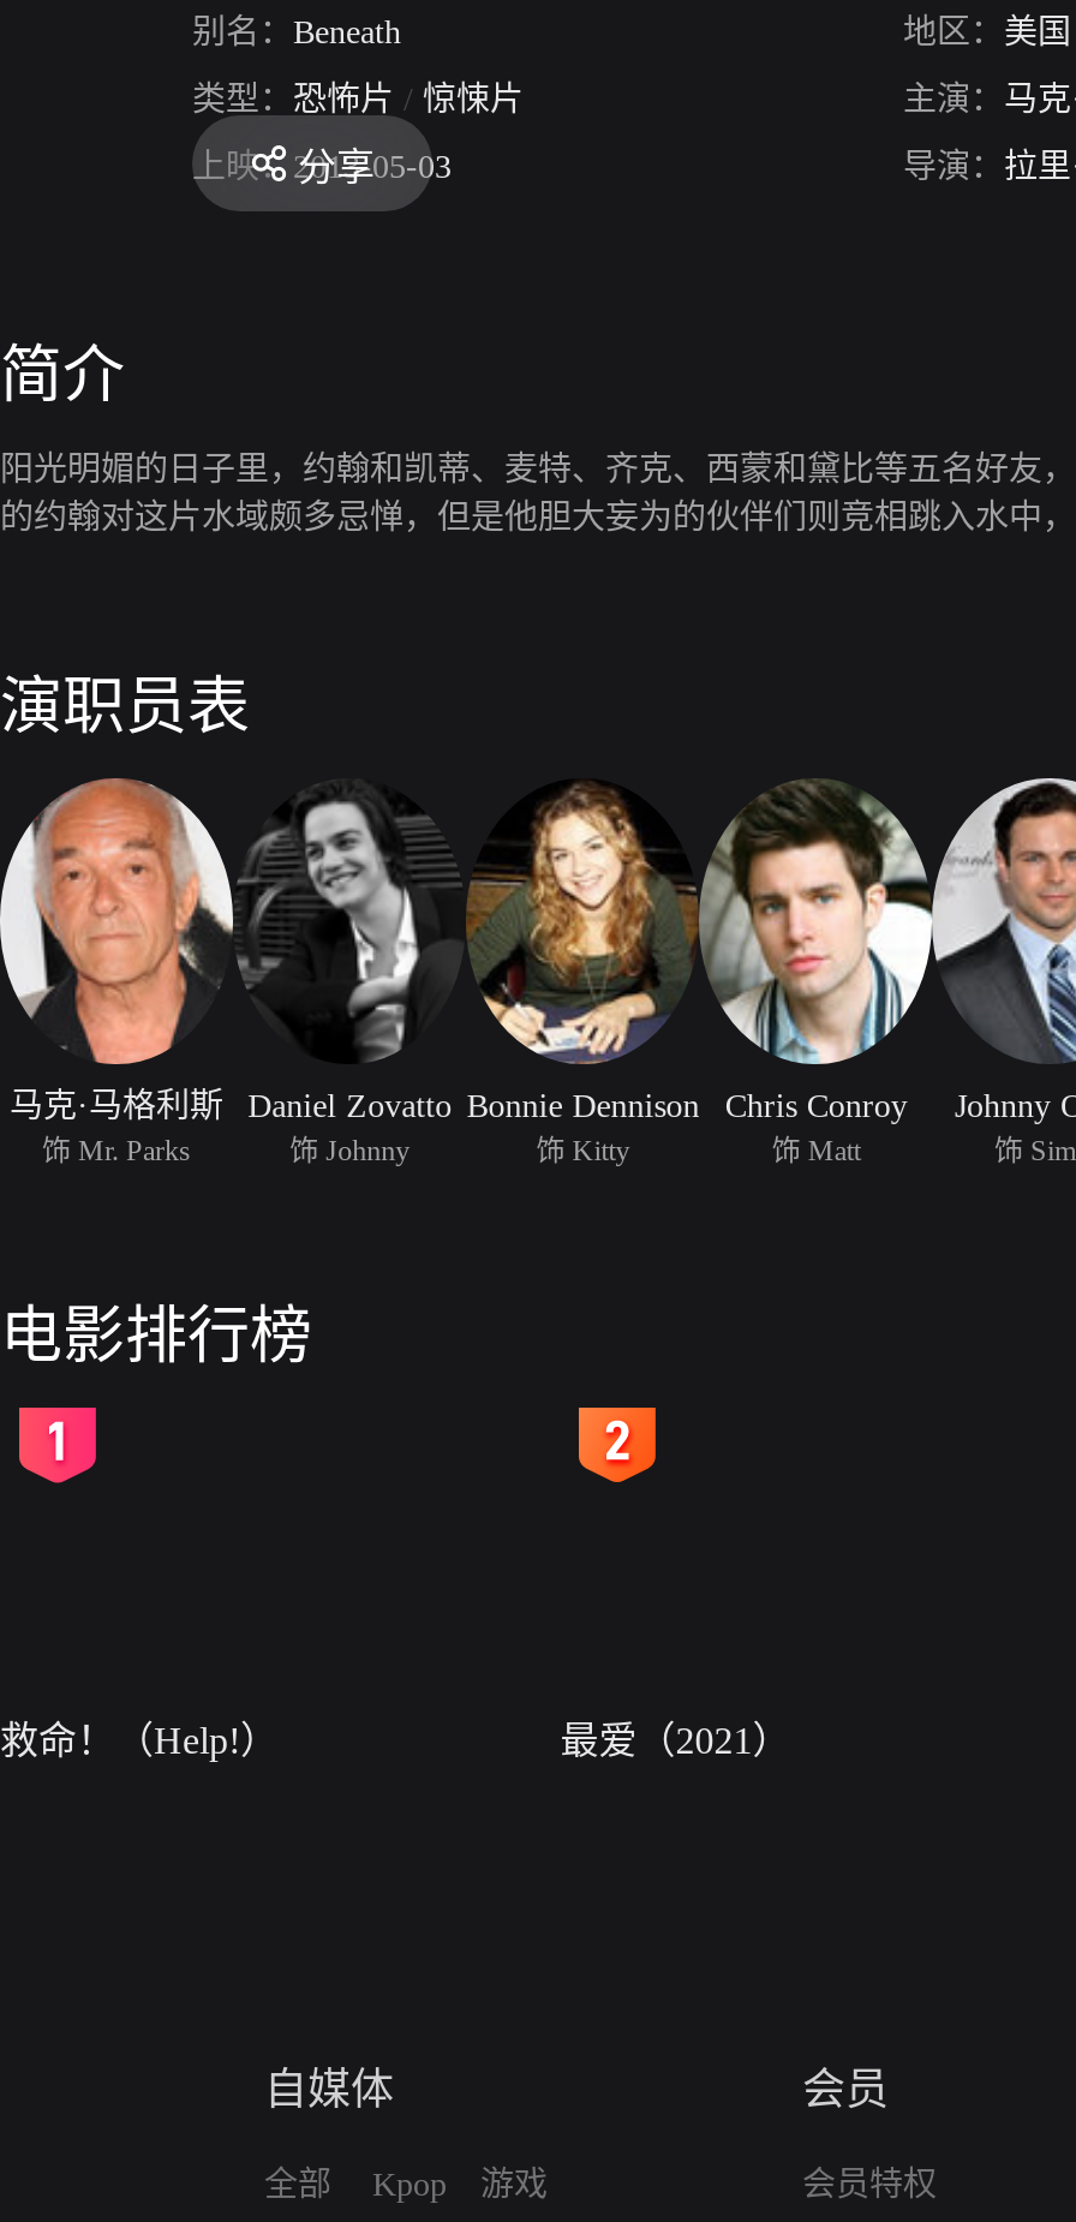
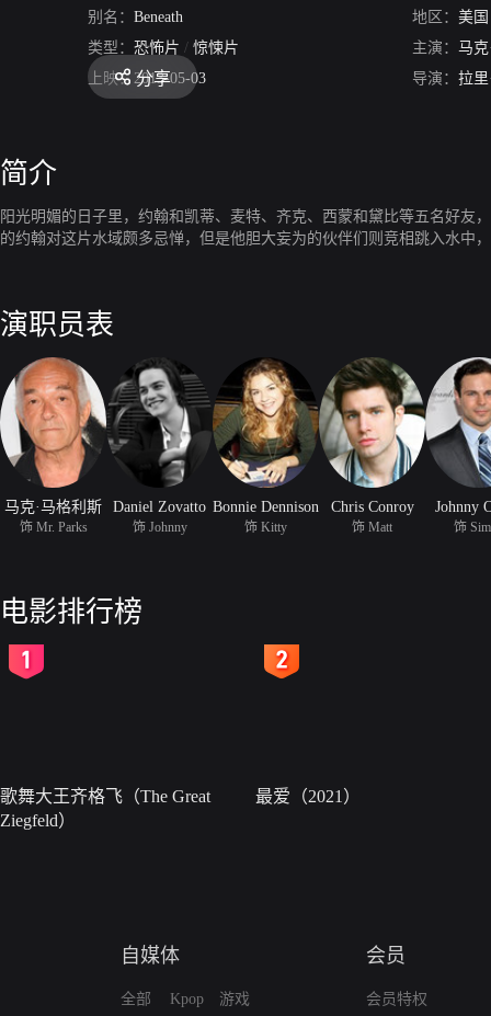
[0,1720,279,1761] 救命！（Help!） -> [0,787,210,830] 歌舞大王齐格飞（The Great | Ziegfeld）

